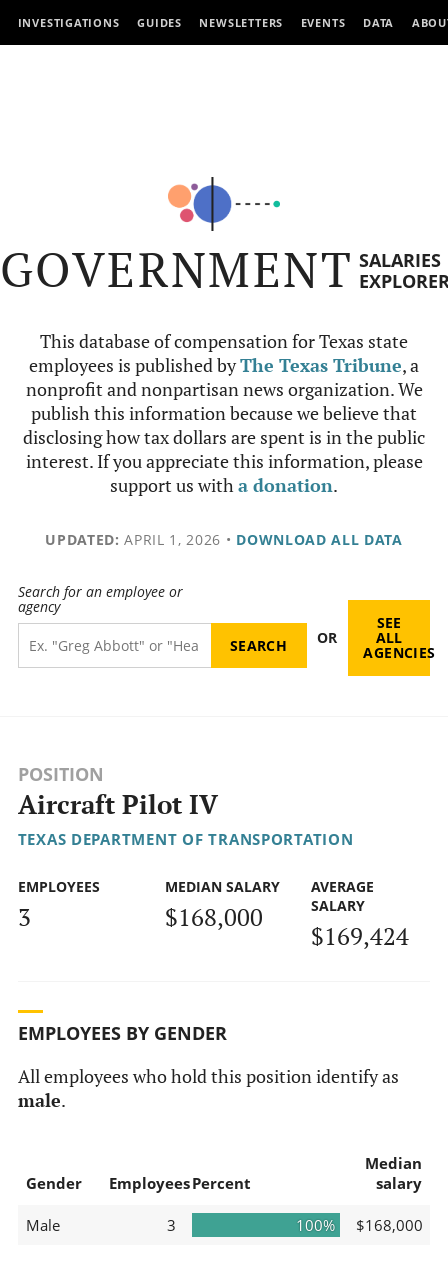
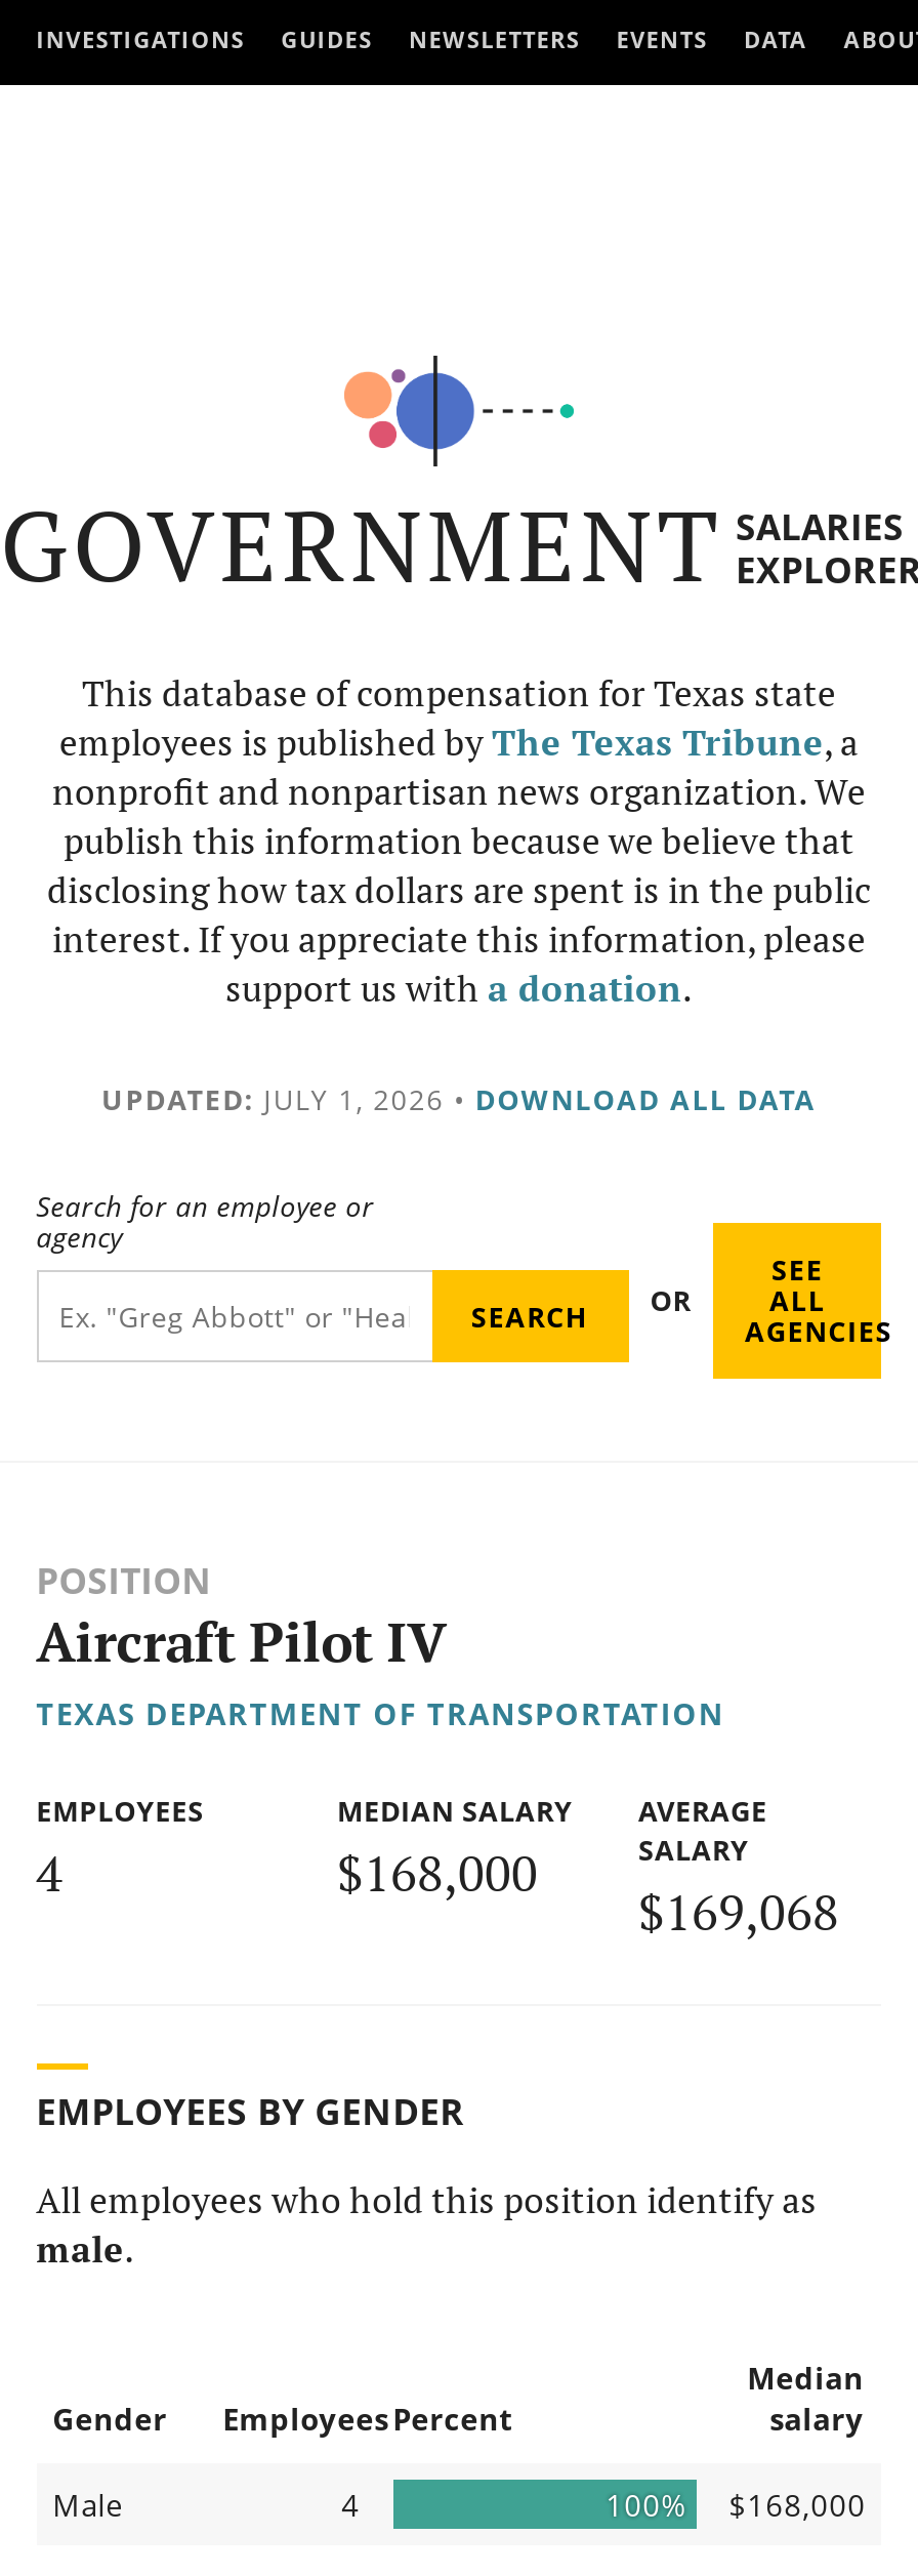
[45,530,403,549] UPDATED: APRIL 1, 2026 • DOWNLOAD ALL DATA -> [101,1079,817,1118] UPDATED: JULY 1, 2026 • DOWNLOAD ALL DATA
[18,901,31,933] 3 -> [36,1839,63,1905] 4
[311,920,409,952] $169,424 -> [638,1878,839,1944] $169,068
[167,1215,176,1235] 3 -> [341,2483,360,2524] 4

